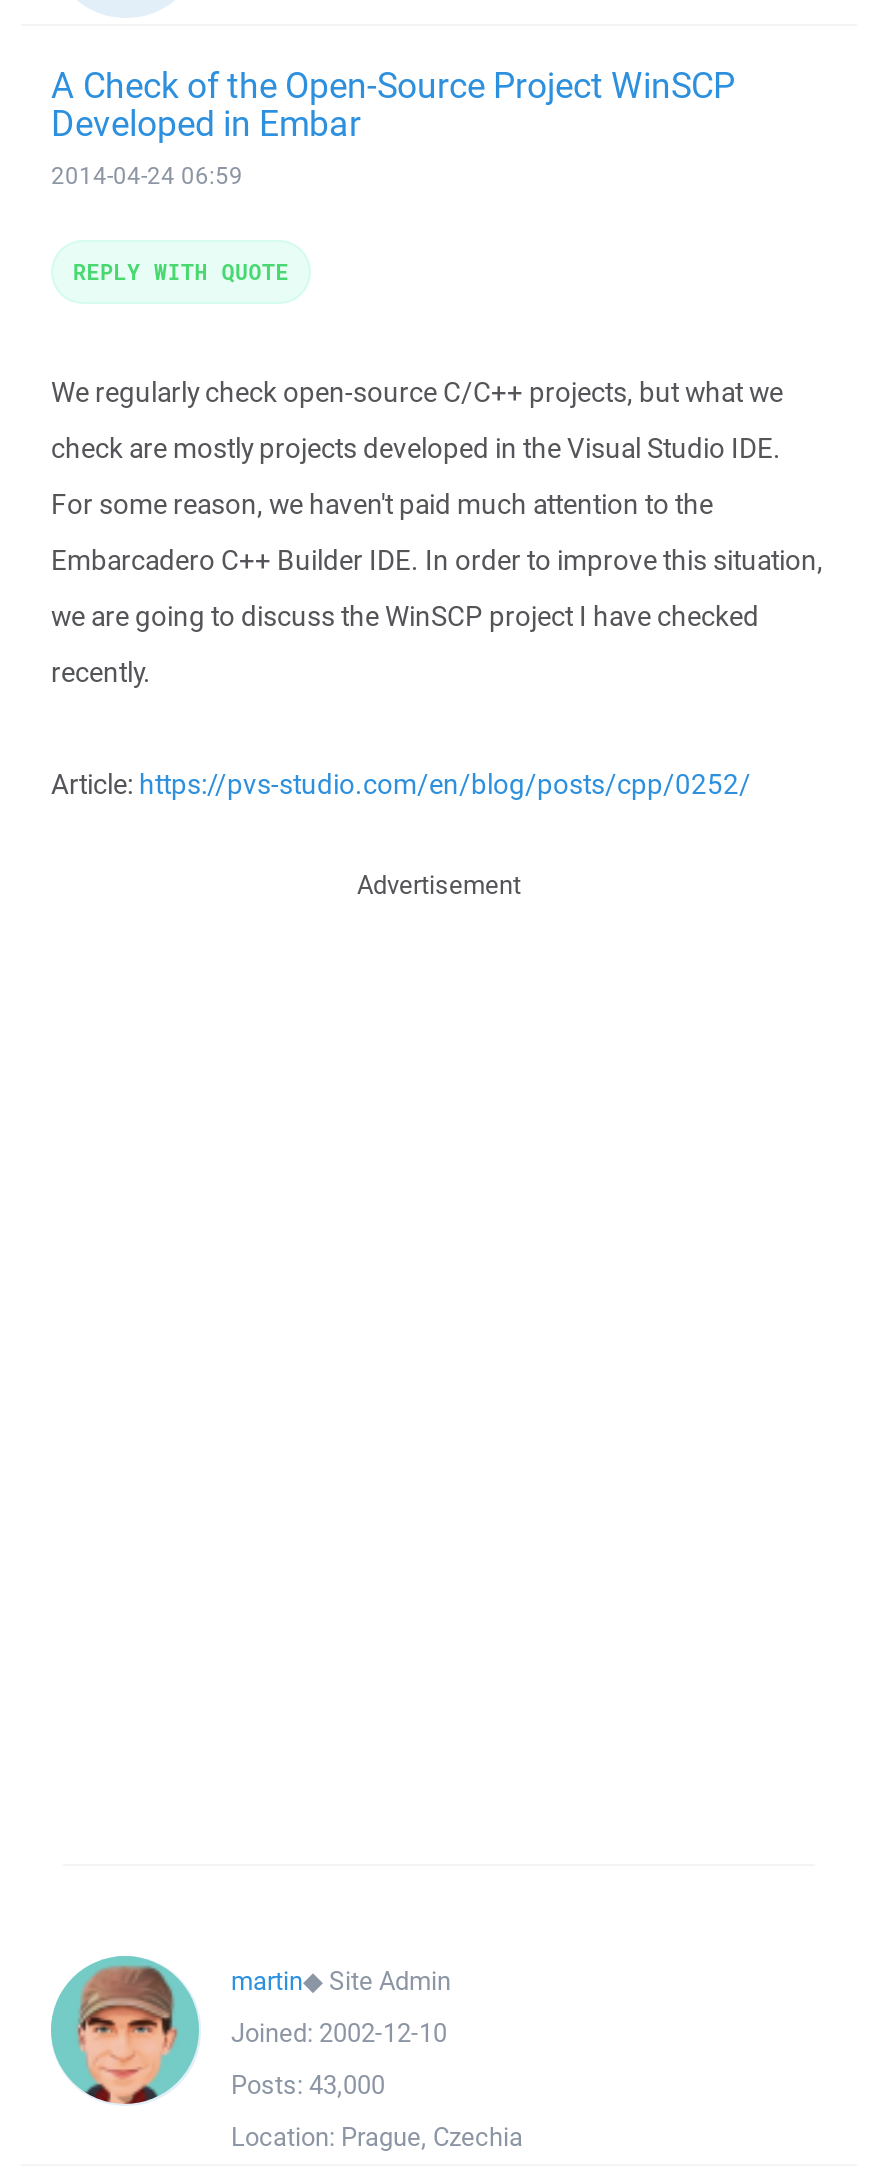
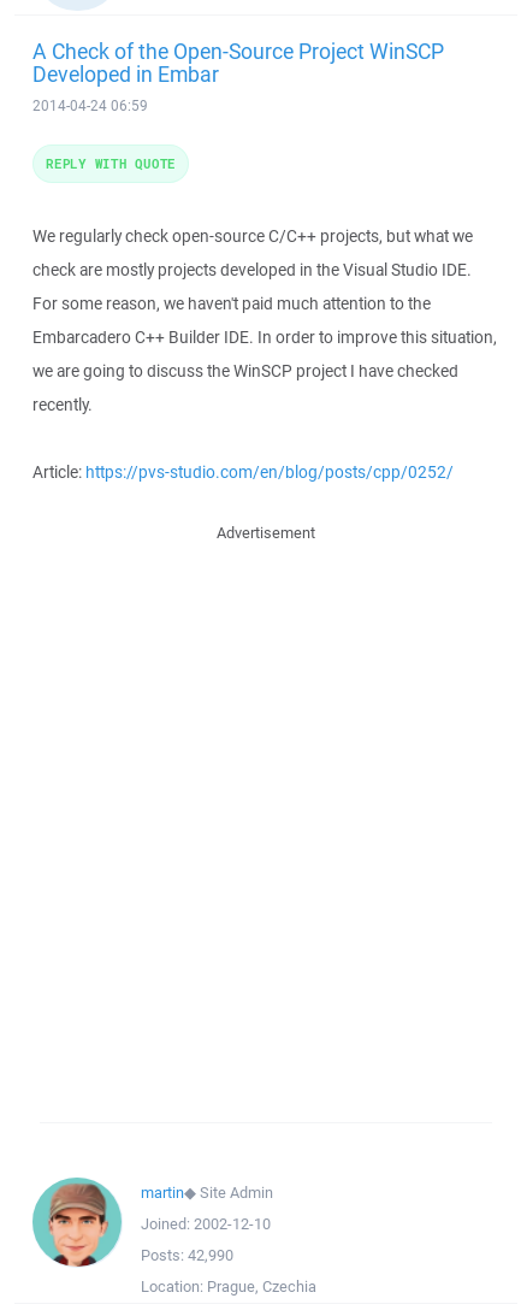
[231,2068,385,2102] Posts: 43,000 -> [141,1245,233,1265] Posts: 42,990

